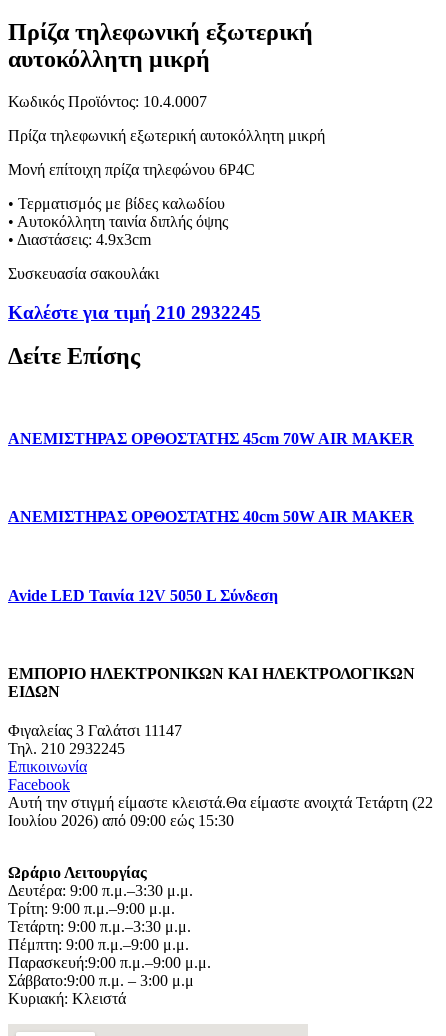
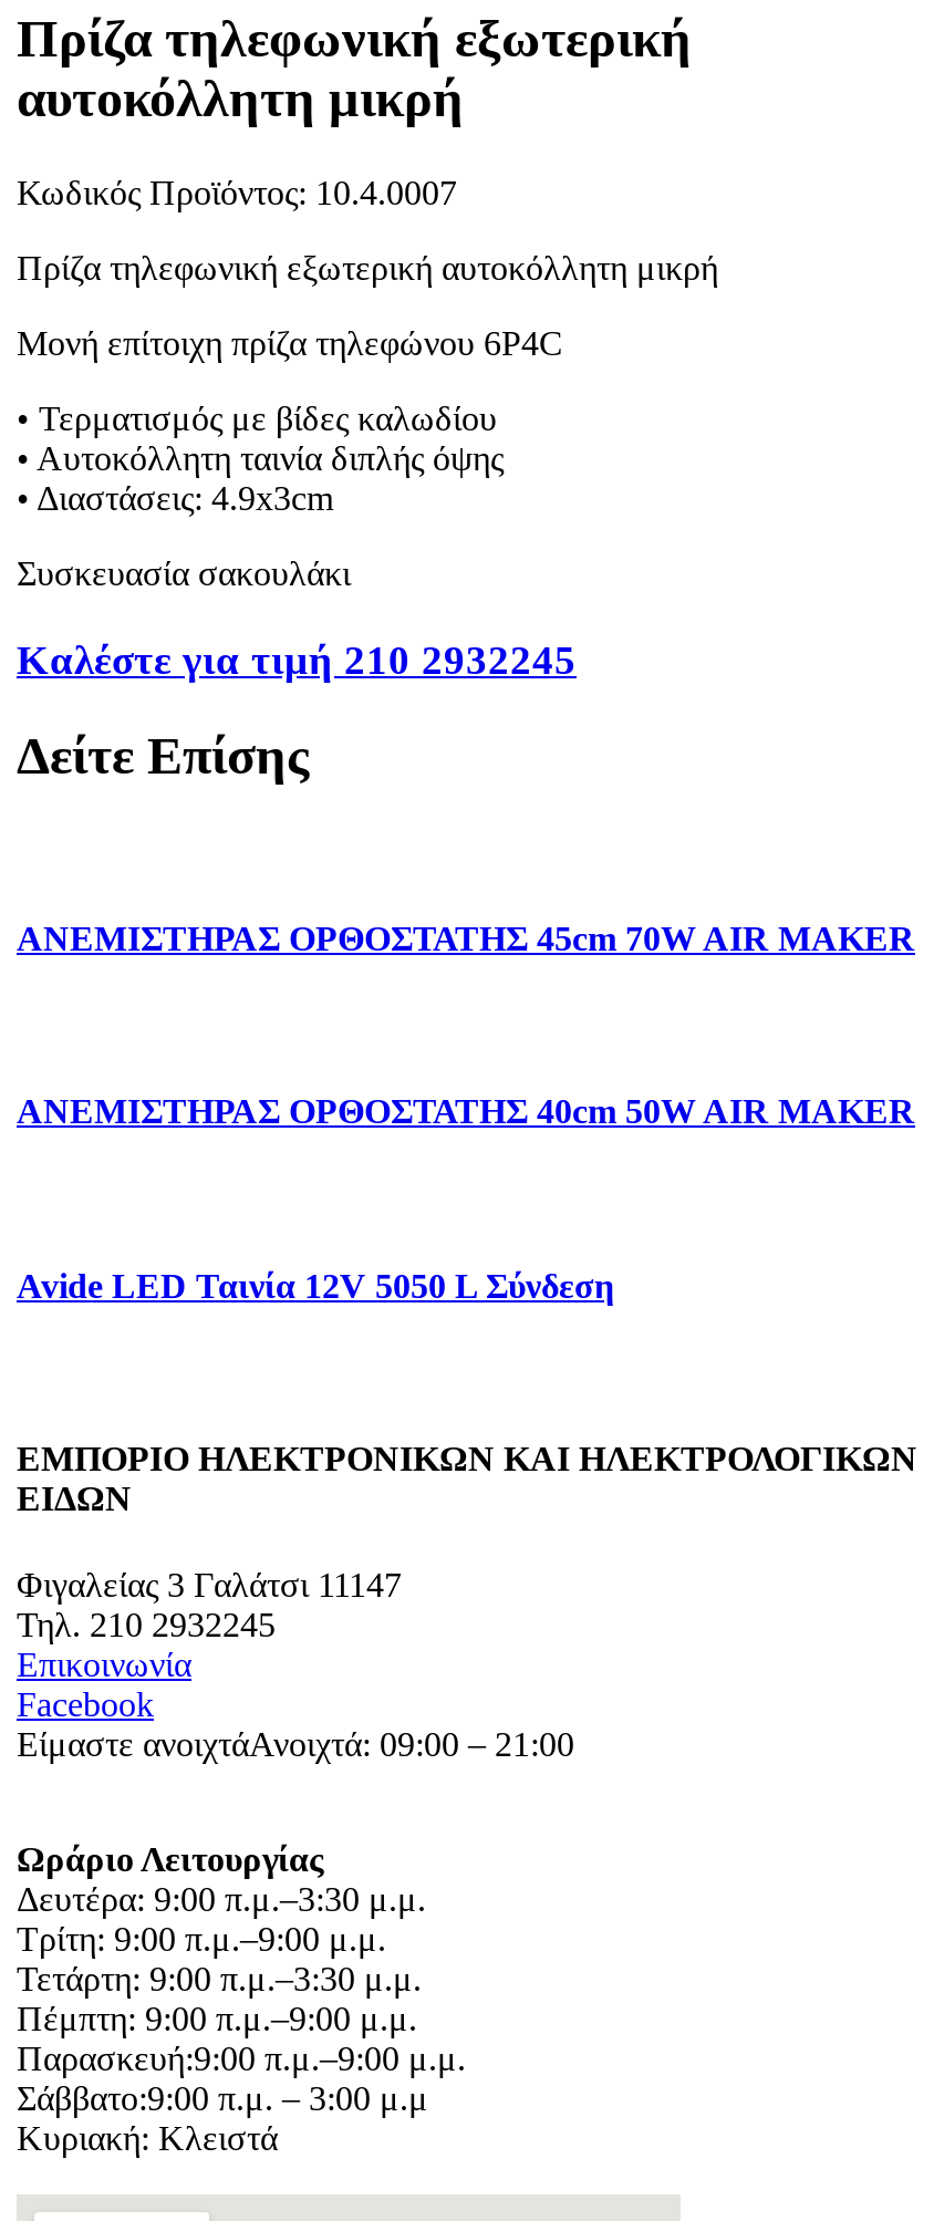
[8,794,433,829] Αυτή την στιγμή είμαστε κλειστά.Θα είμαστε ανοιχτά Τετάρτη (22 | Ιουλίου 2026) από 09:00 εώς 15:30 -> [17,1726,574,1764] Είμαστε ανοιχτάΑνοιχτά: 09:00 – 21:00

